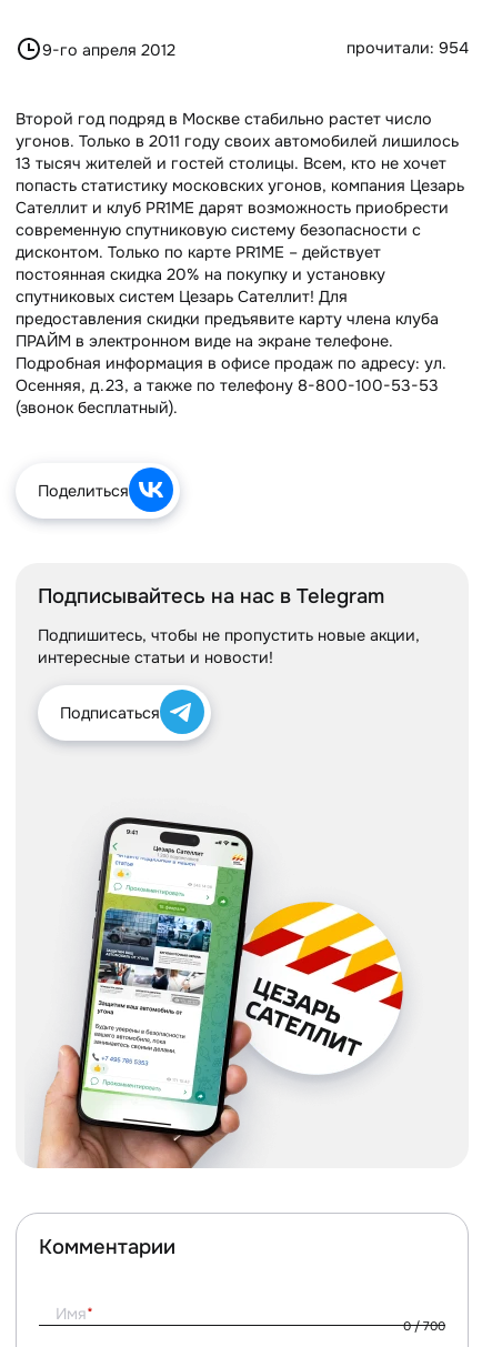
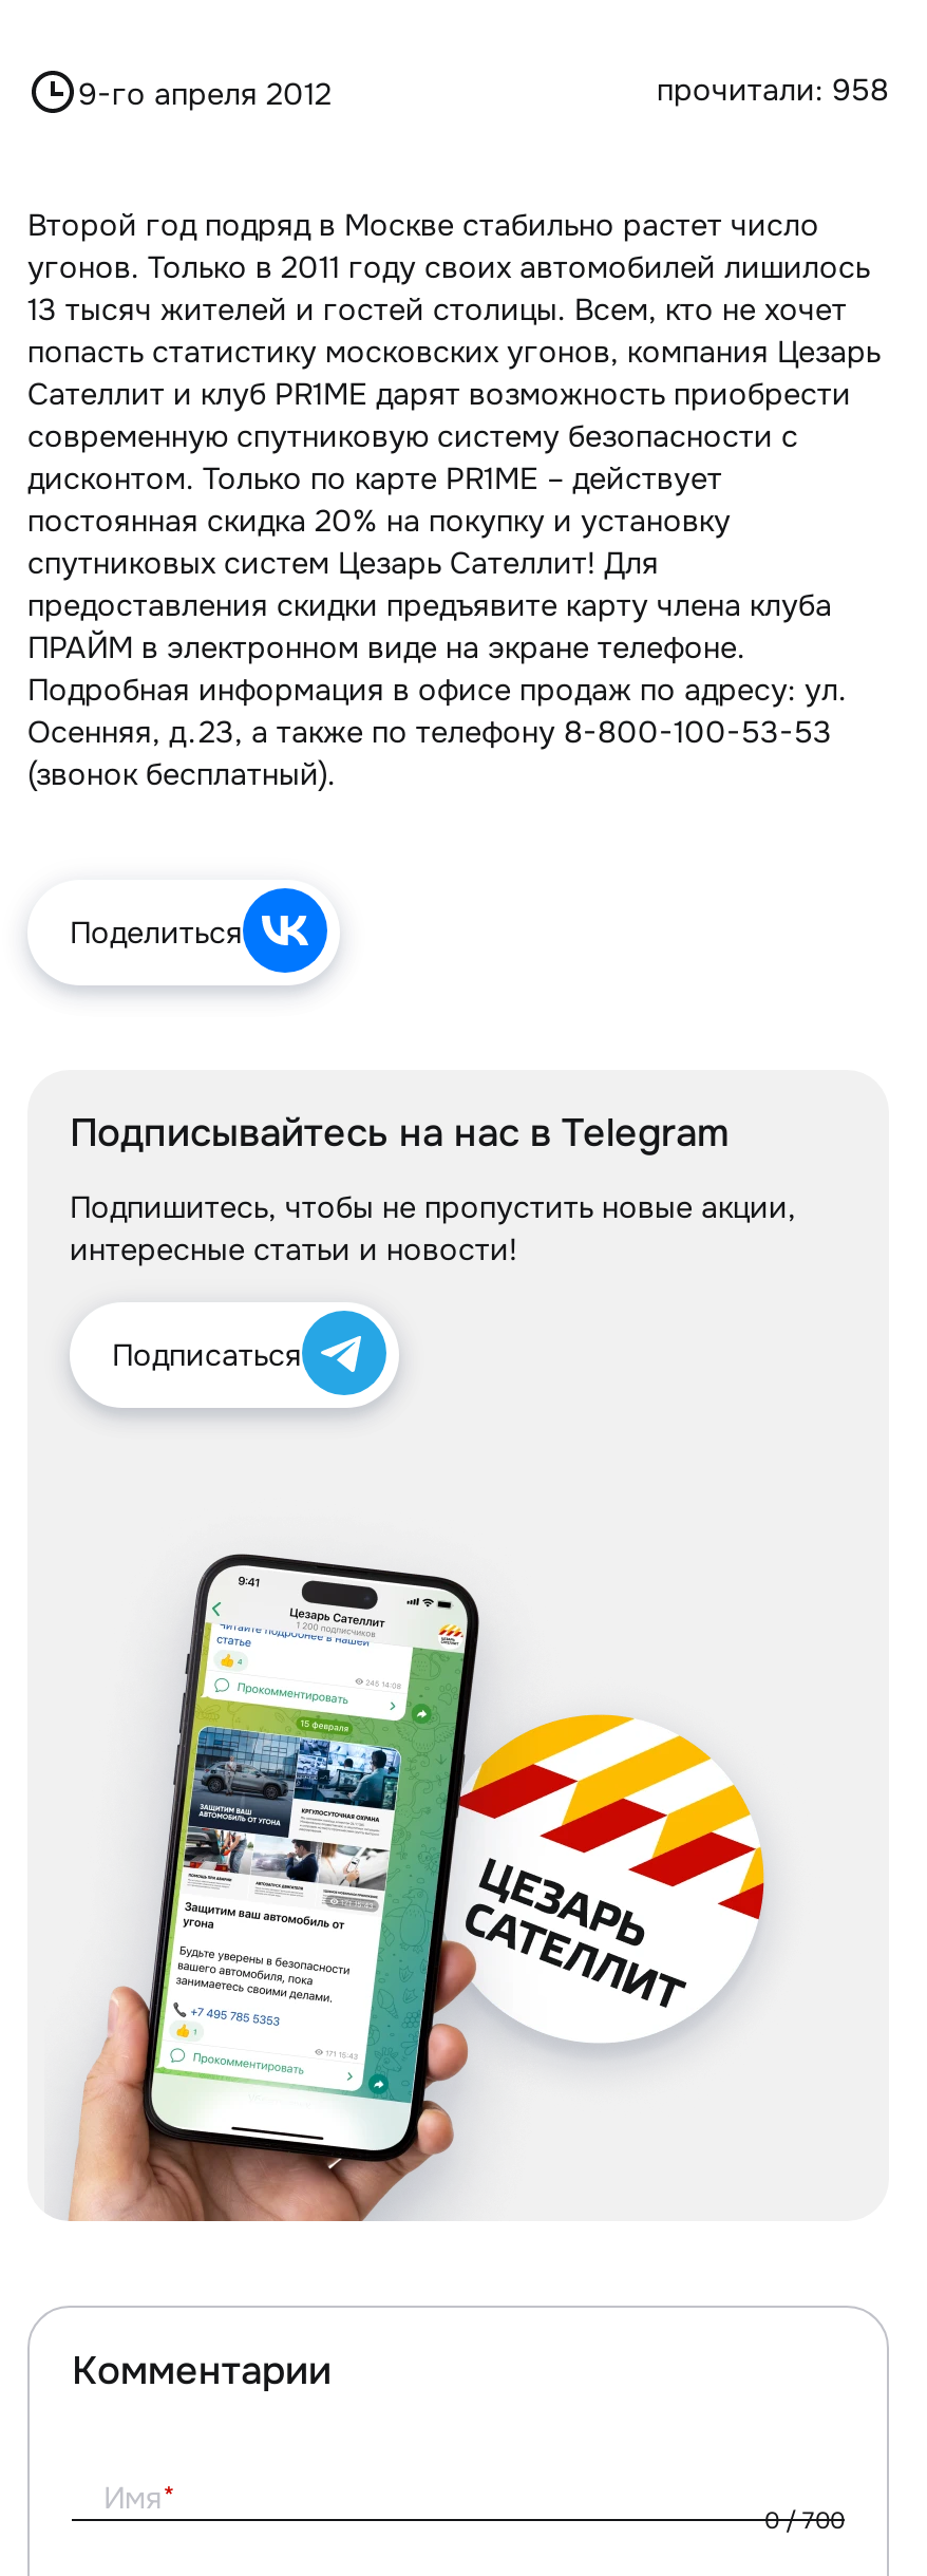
[347,38,469,58] прочитали: 954 -> [657,71,889,109] прочитали: 958

